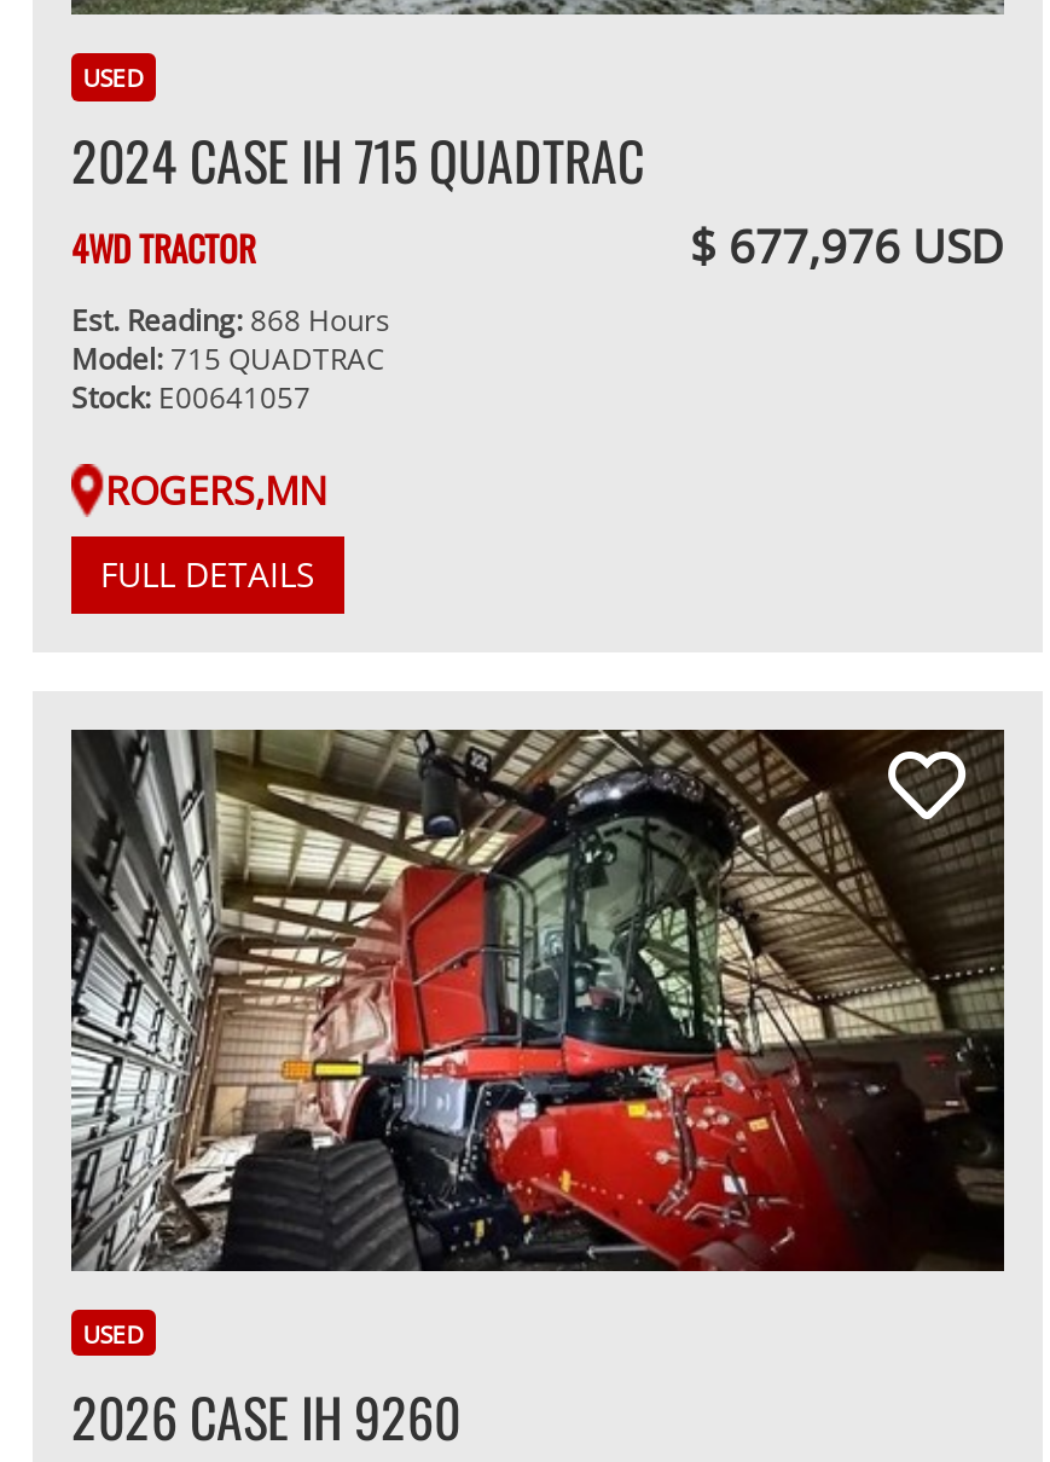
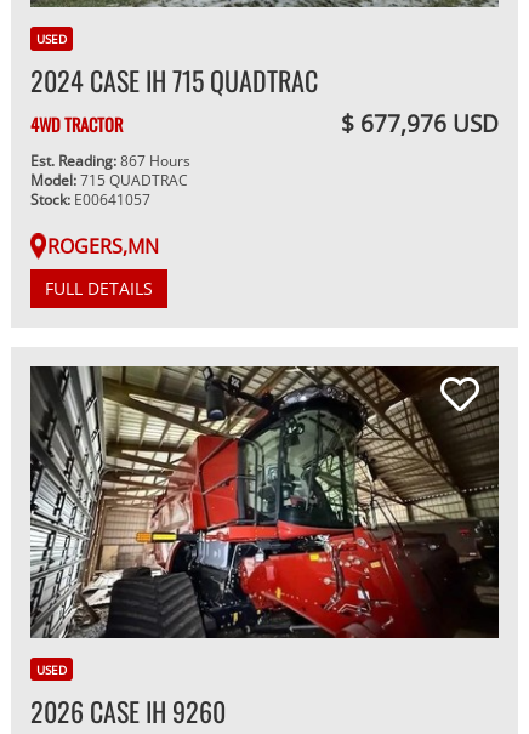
[71,299,390,340] Est. Reading: 868 Hours -> [30,150,190,171] Est. Reading: 867 Hours

